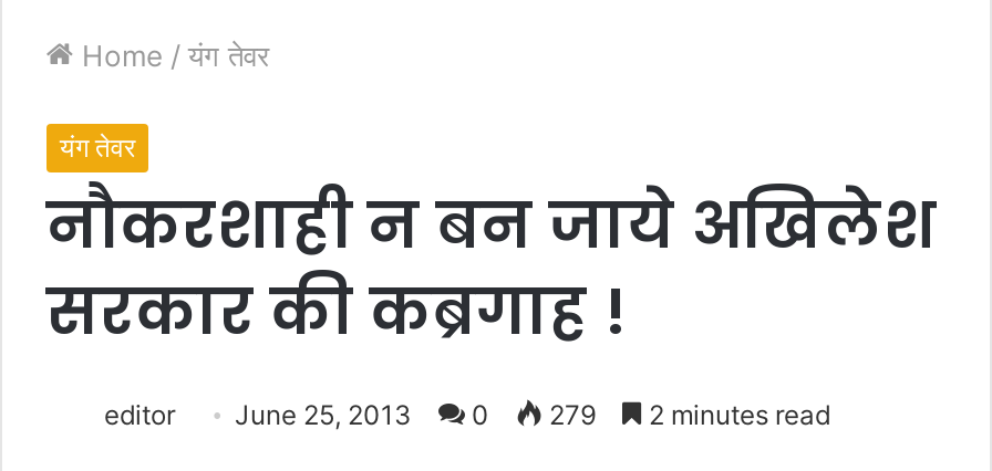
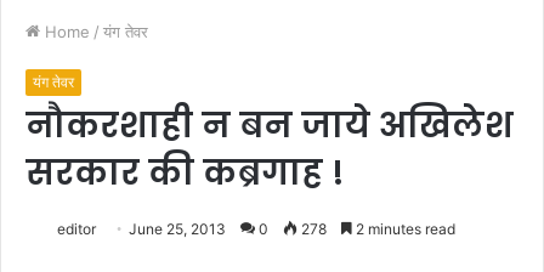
[104,398,830,431] editor June 25, 2013 0 279 2 minutes read -> [57,220,455,238] editor June 25, 2013 0 278 2 minutes read

